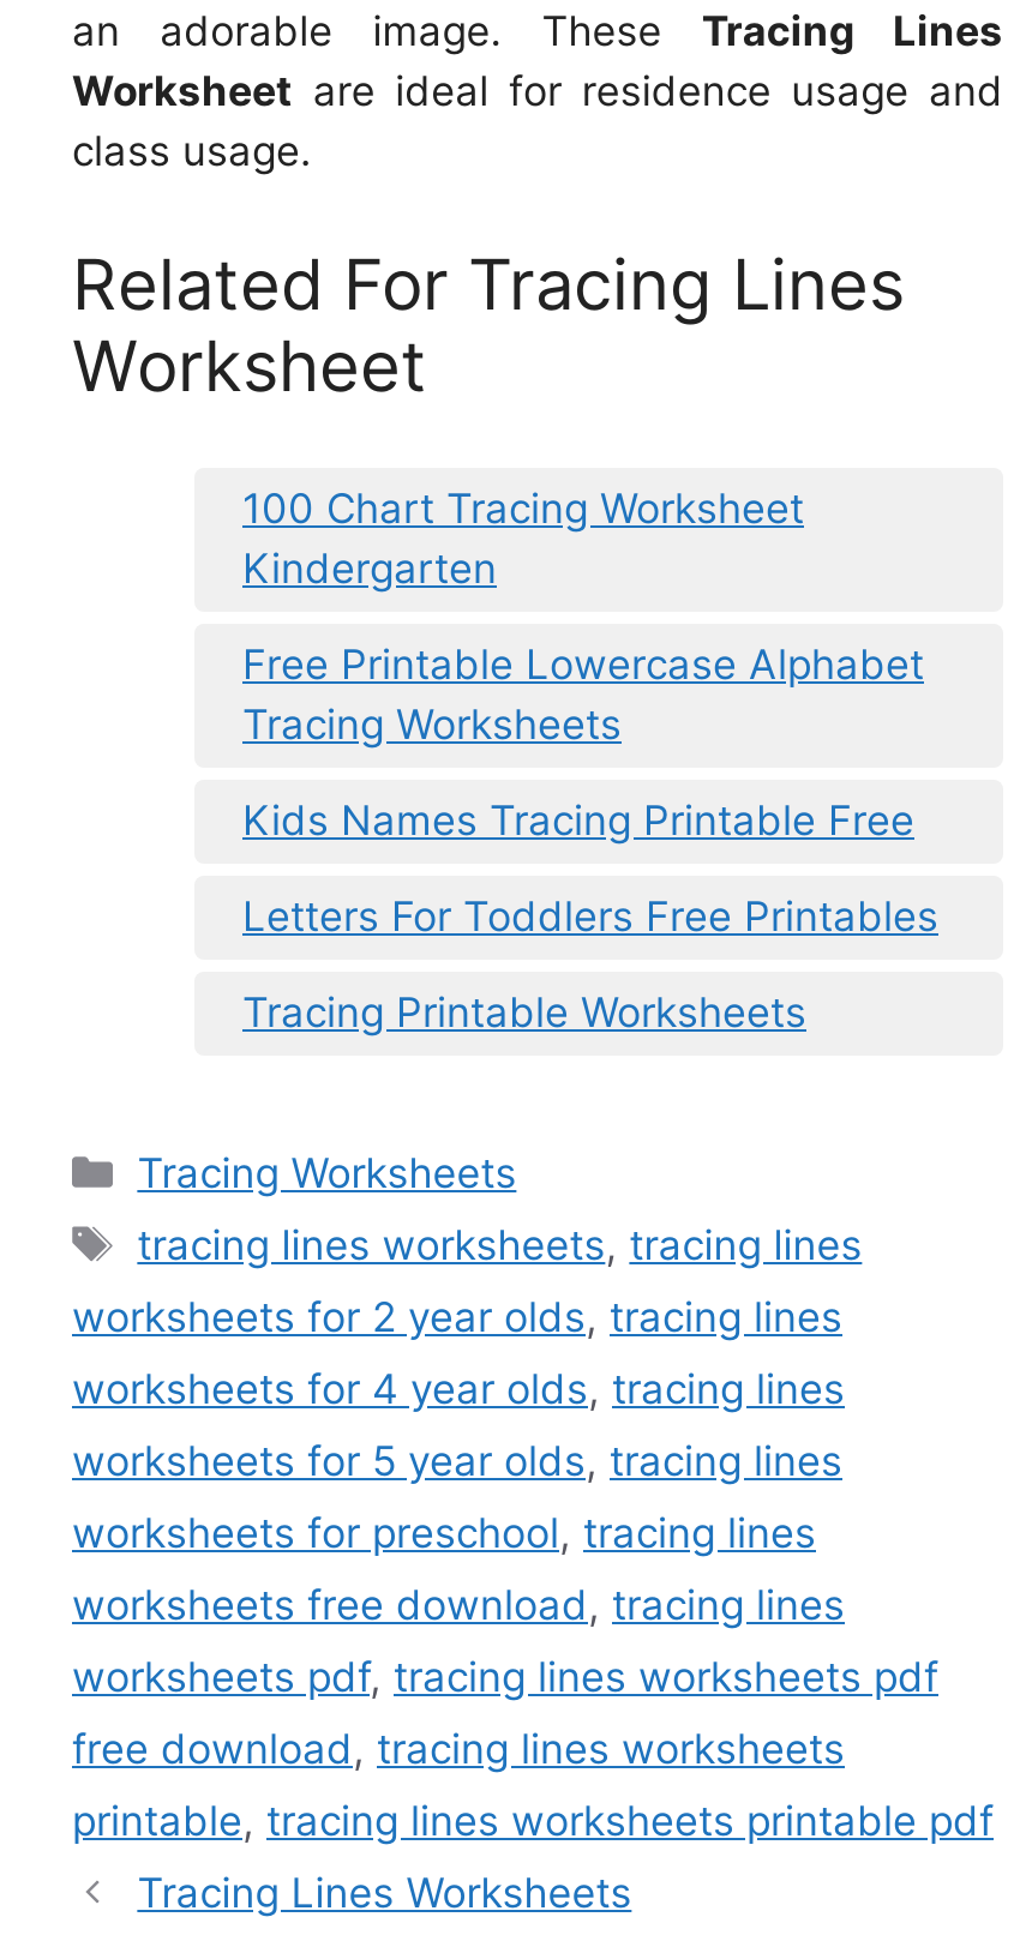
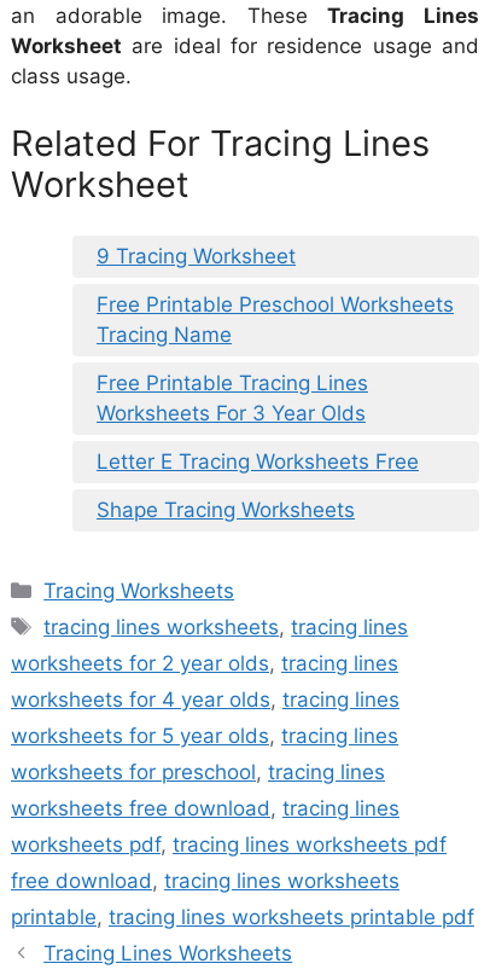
[242,486,804,594] 100 Chart Tracing Worksheet | Kindergarten -> [97,245,296,269] 9 Tracing Worksheet
[242,642,924,750] Free Printable Lowercase Alphabet | Tracing Worksheets -> [97,293,454,347] Free Printable Preschool Worksheets | Tracing Name
[242,798,914,845] Kids Names Tracing Printable Free -> [97,371,368,426] Free Printable Tracing Lines | Worksheets For 3 Year Olds
[242,893,938,941] Letters For Toddlers Free Printables -> [97,450,419,474] Letter E Tracing Worksheets Free
[242,989,806,1037] Tracing Printable Worksheets -> [97,498,355,522] Shape Tracing Worksheets

